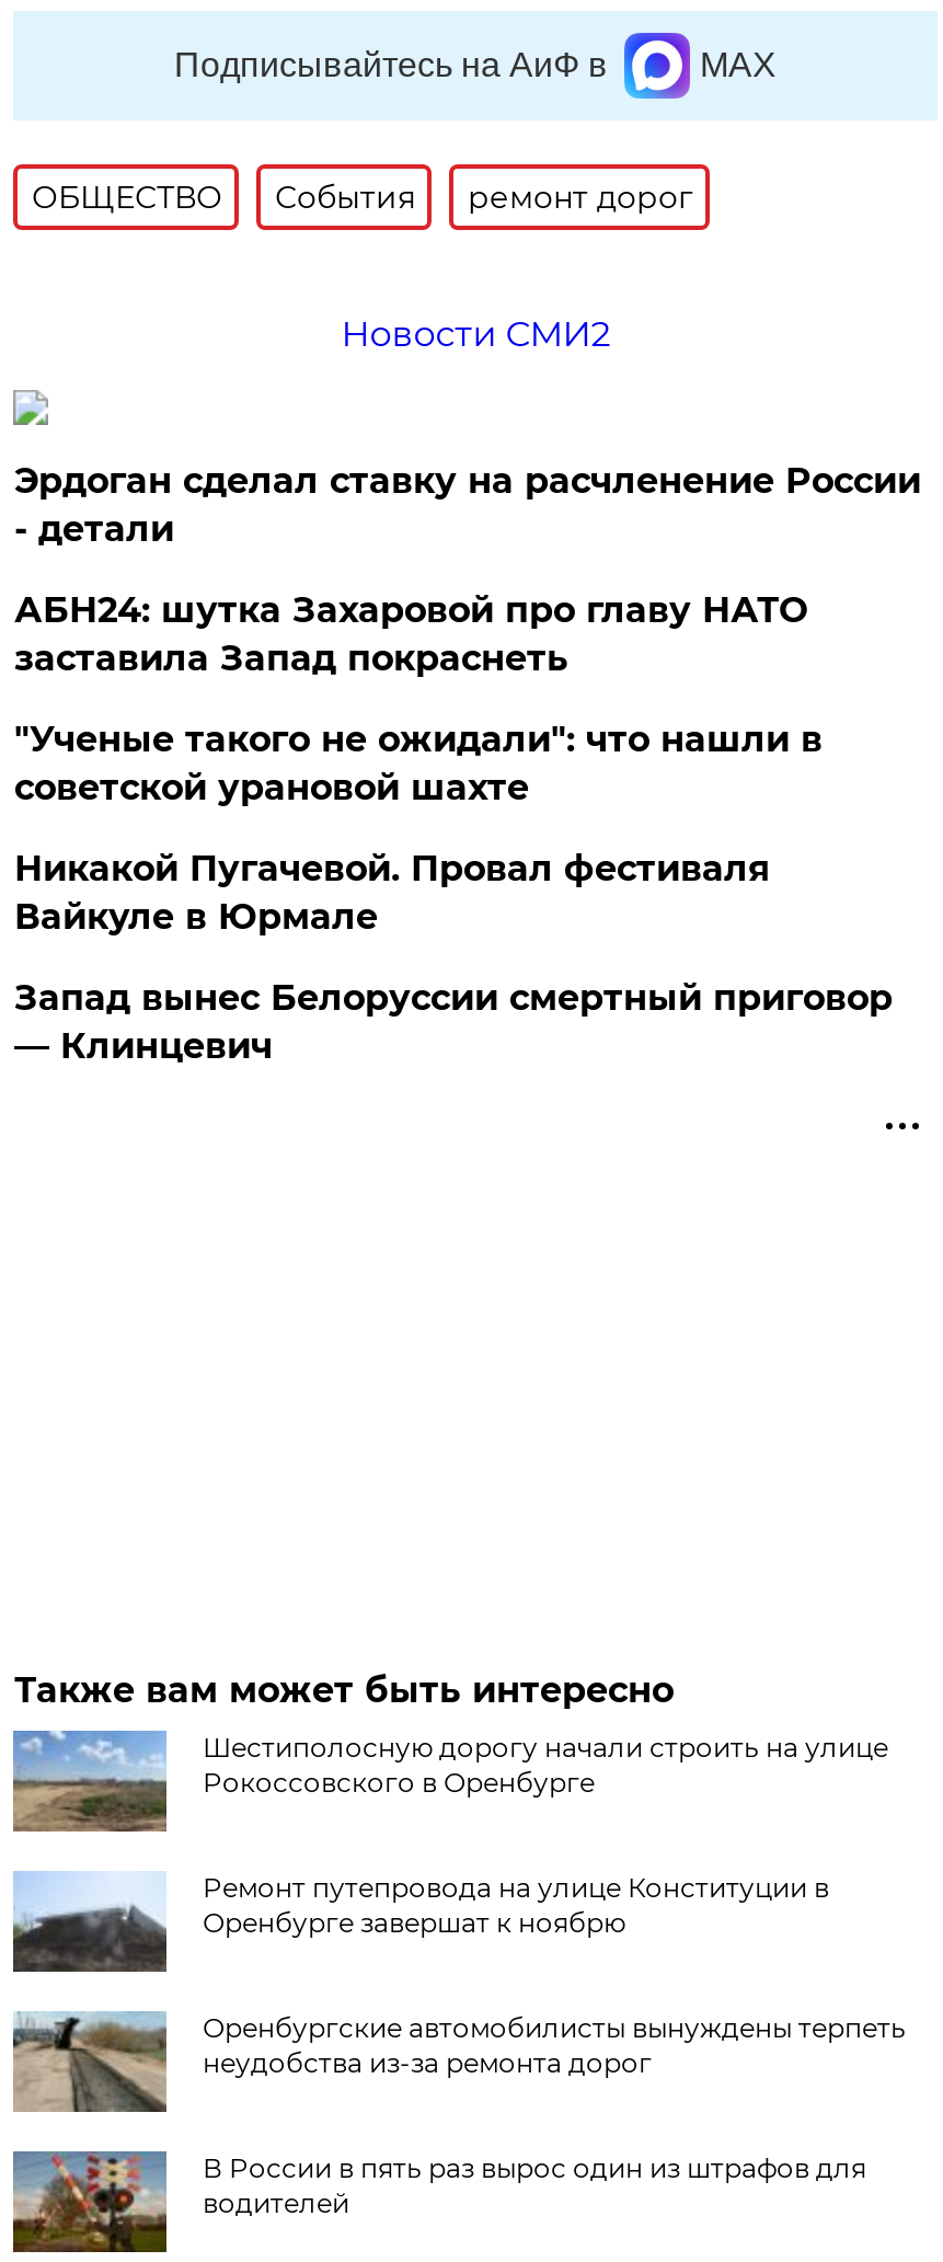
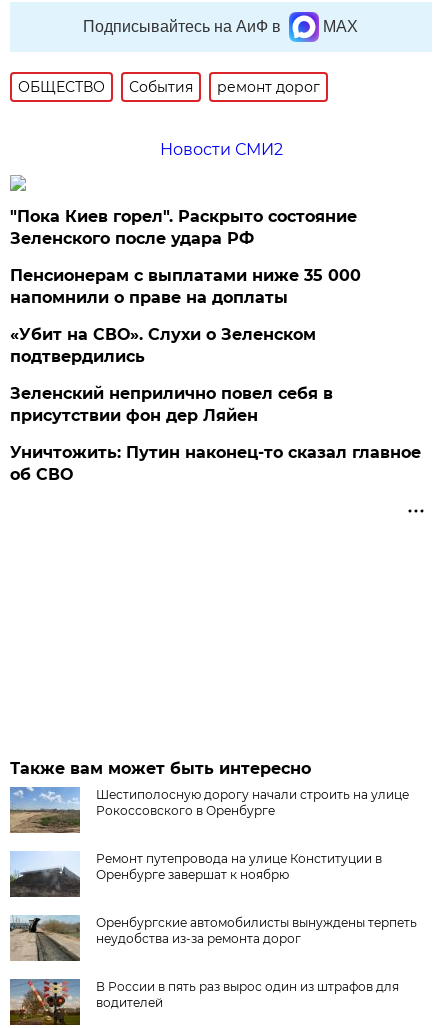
[14,460,921,550] Эрдоган сделал ставку на расчленение России | - детали -> [10,207,357,248] "Пока Киев горел". Раскрыто состояние | Зеленского после удара РФ
[14,589,807,679] АБН24: шутка Захаровой про главу НАТО | заставила Запад покраснеть -> [10,266,361,307] Пенсионерам с выплатами ниже 35 000 | напомнили о праве на доплаты
[14,718,822,808] "Ученые такого не ожидали": что нашли в | советской урановой шахте -> [10,325,316,366] «Убит на СВО». Слухи о Зеленском | подтвердились
[14,848,770,937] Никакой Пугачевой. Провал фестиваля | Вайкуле в Юрмале -> [10,384,333,425] Зеленский неприлично повел cебя в | присутствии фон дер Ляйен
[14,977,892,1067] Запад вынес Белоруссии смертный приговор | — Клинцевич -> [10,443,421,484] Уничтожить: Путин наконец-то сказал главное | об СВО

